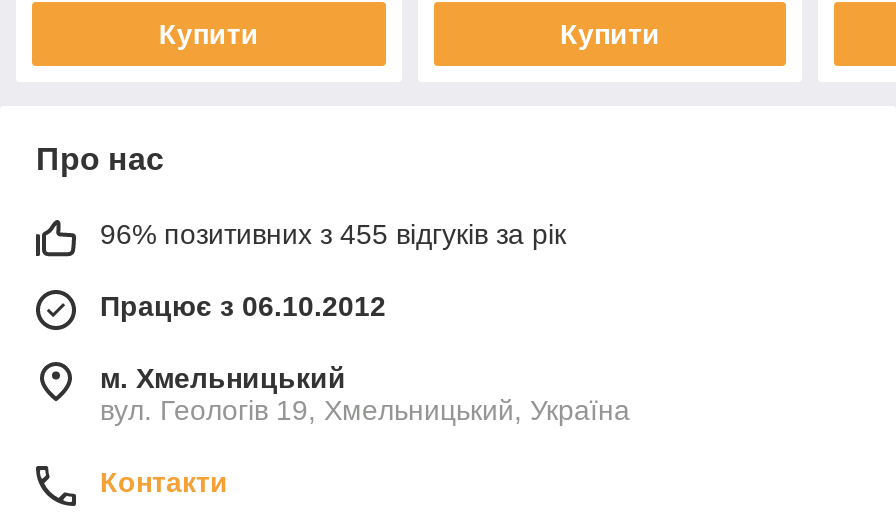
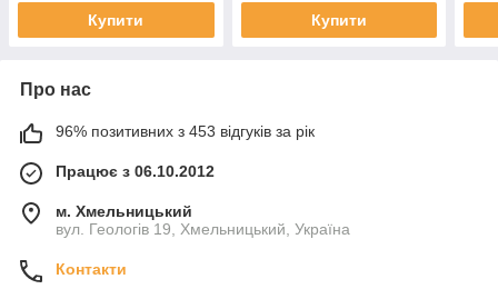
[100,218,566,250] 96% позитивних з 455 відгуків за рік -> [56,122,315,140] 96% позитивних з 453 відгуків за рік

